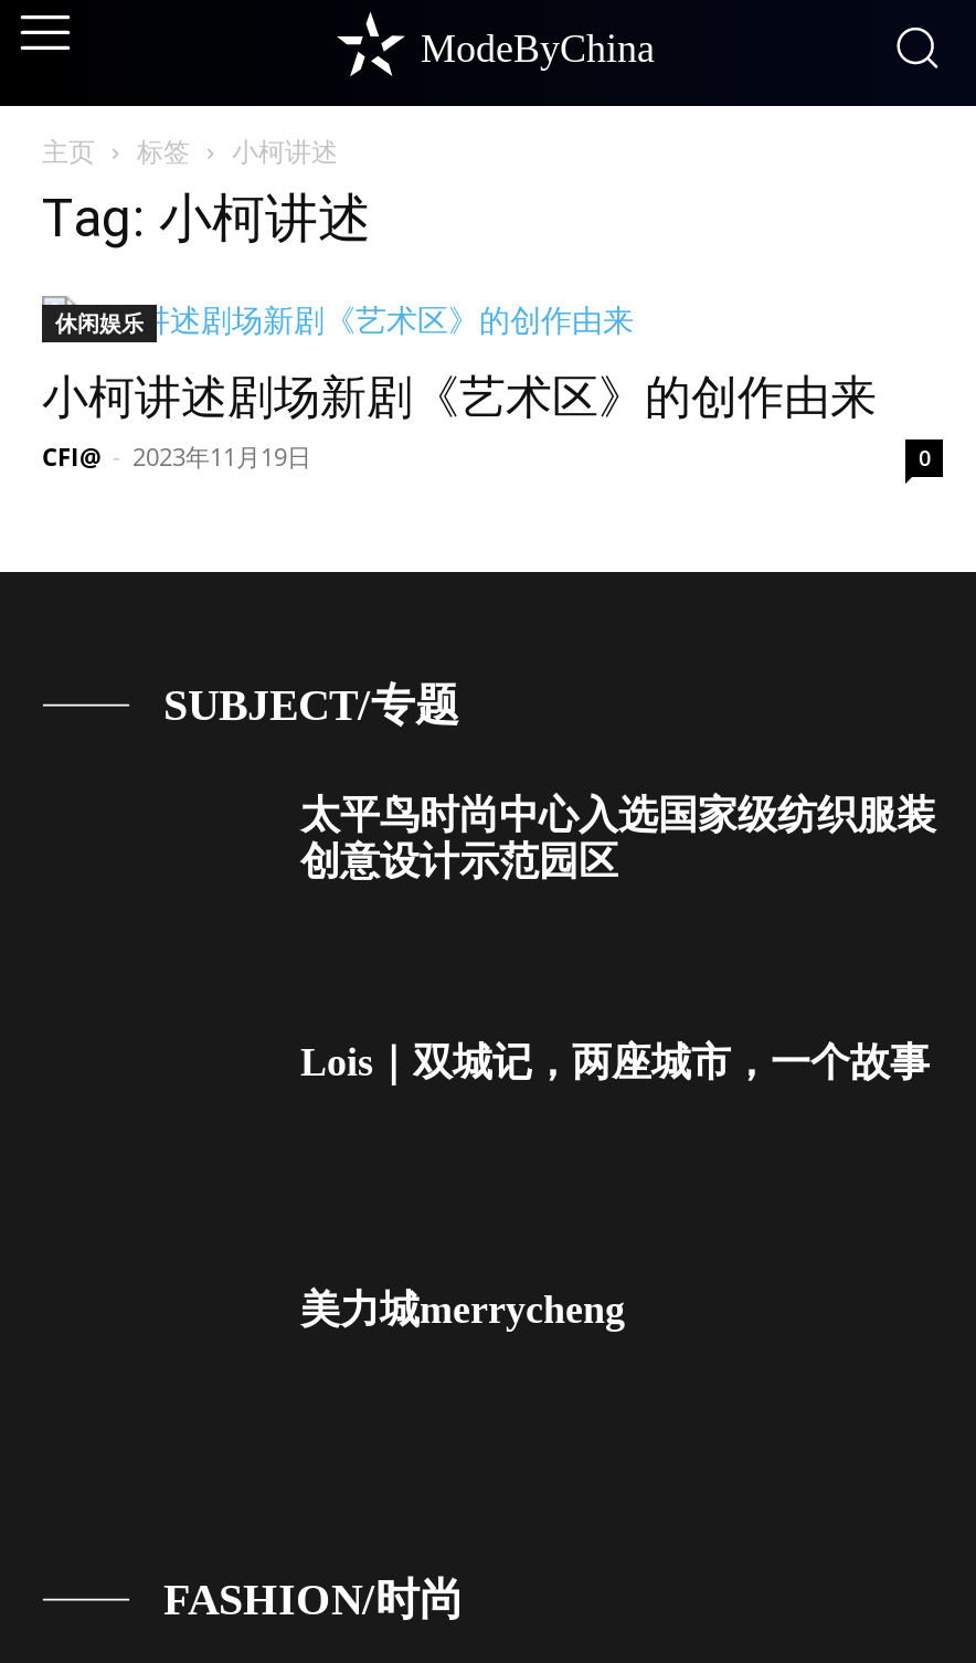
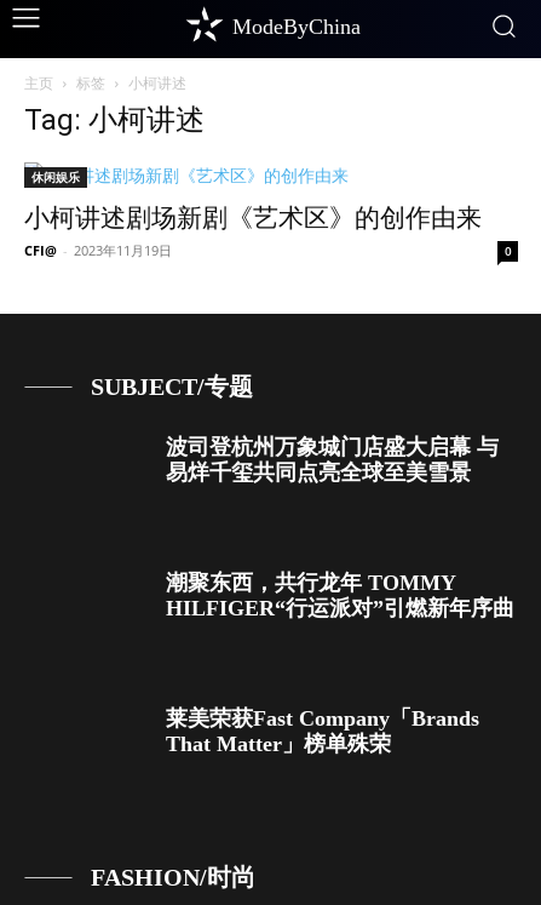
[300,793,936,883] 太平鸟时尚中心入选国家级纺织服装 | 创意设计示范园区 -> [166,435,499,485] 波司登杭州万象城门店盛大启幕 与 | 易烊千玺共同点亮全球至美雪景
[300,1040,930,1084] Lois｜双城记，两座城市，一个故事 -> [166,570,514,620] 潮聚东西，共行龙年 TOMMY | HILFIGER“行运派对”引燃新年序曲
[300,1287,625,1331] 美力城merrycheng -> [166,706,479,755] 莱美荣获Fast Company「Brands | That Matter」榜单殊荣

